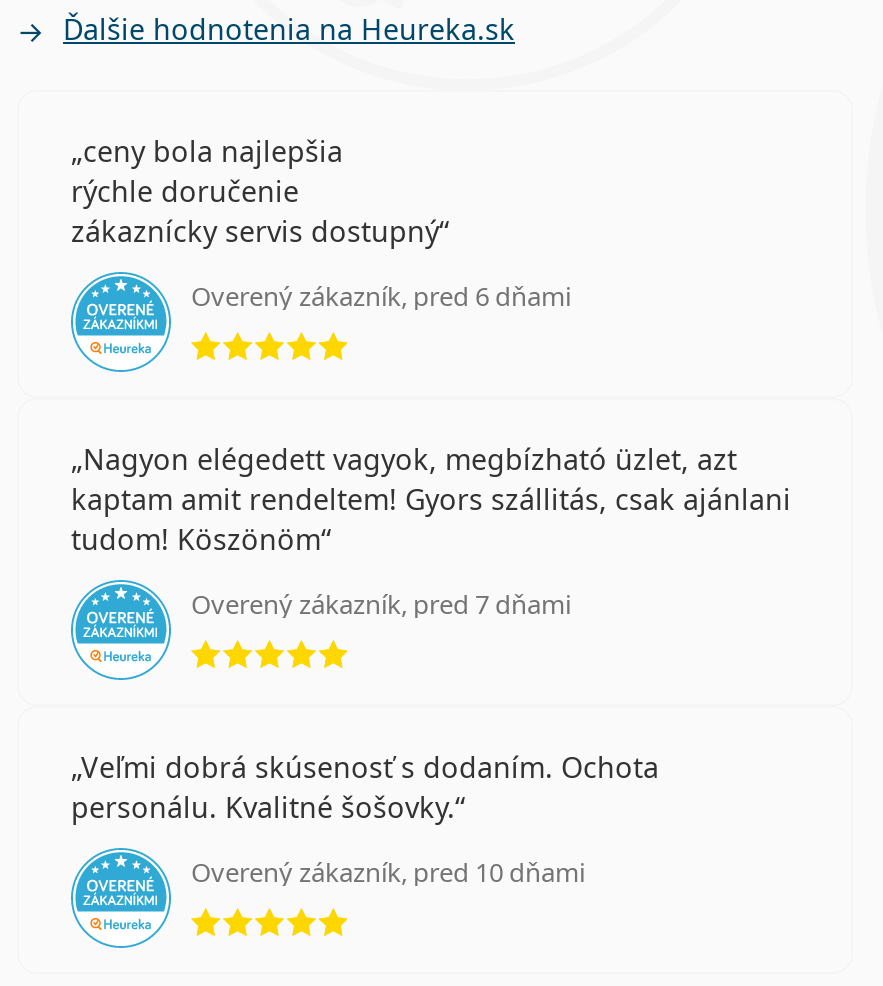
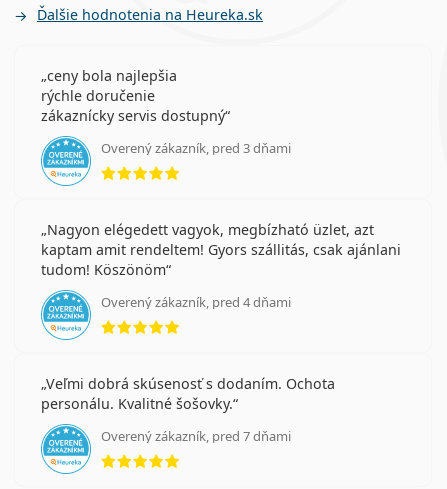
[191,278,571,314] Overený zákazník, pred 6 dňami -> [101,139,291,157] Overený zákazník, pred 3 dňami
none -> [101,293,291,311] Overený zákazník, pred 4 dňami
moved [191,586,571,622] -> [101,427,291,445]: Overený zákazník, pred 7 dňami
[191,854,585,890] Overený zákazník, pred 10 dňami -> none

